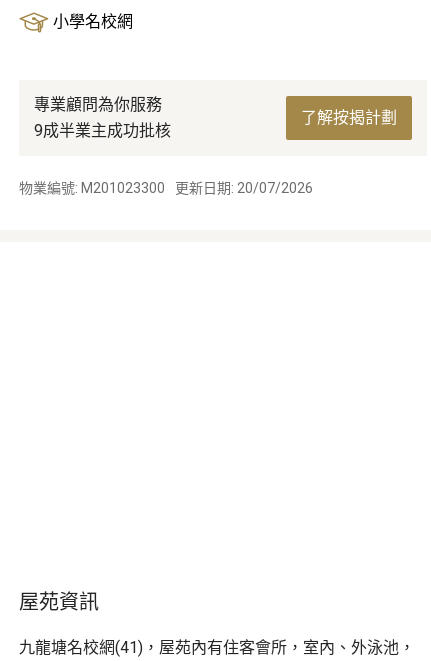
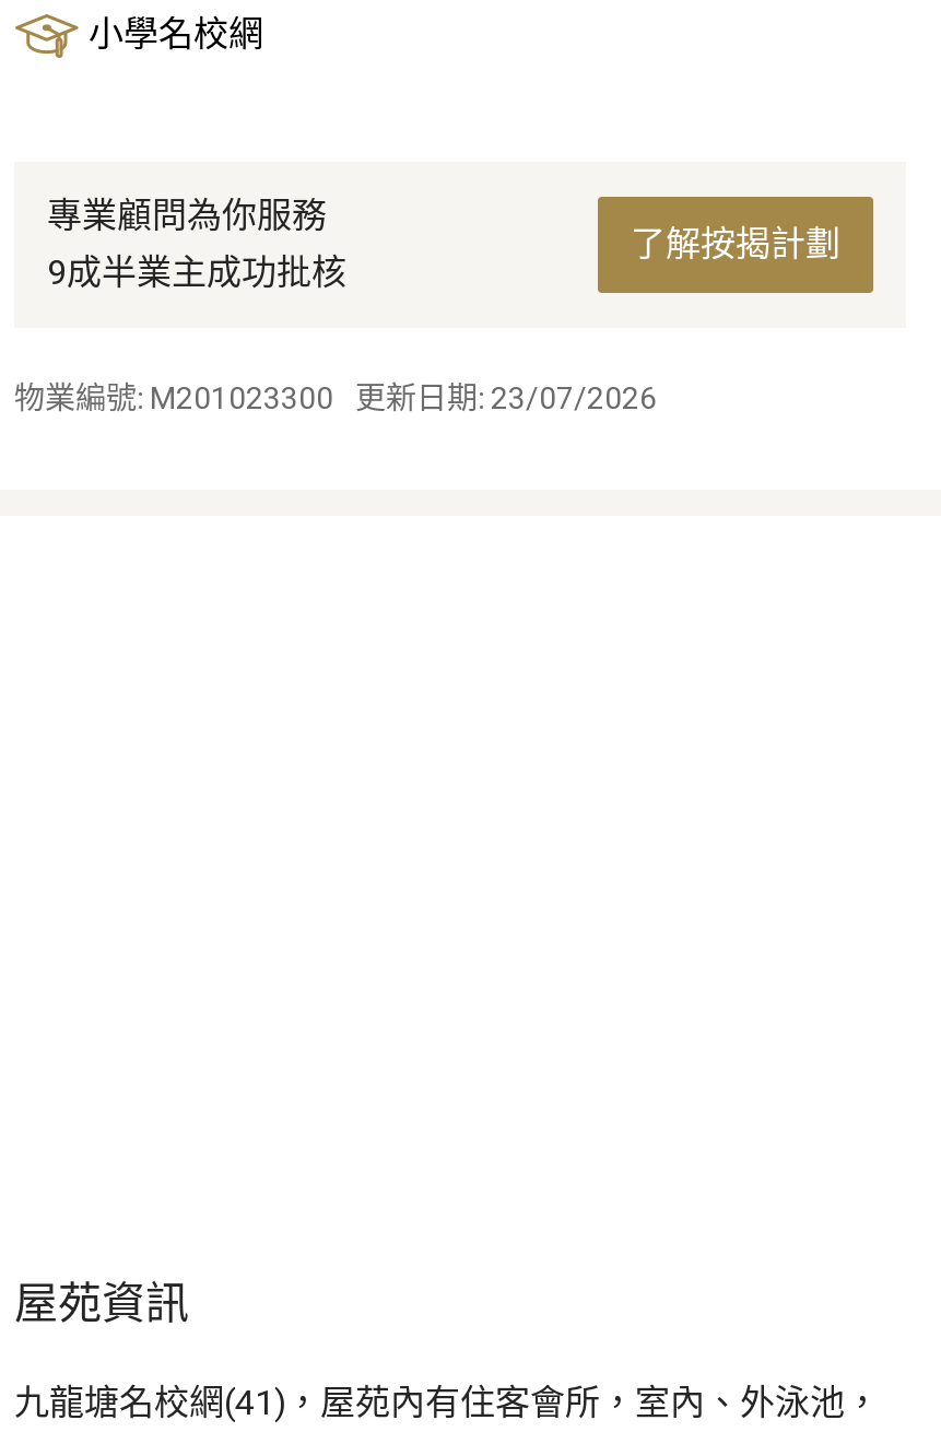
[19,180,313,196] 物業編號: M201023300 更新日期: 20/07/2026 -> [14,380,657,415] 物業編號: M201023300 更新日期: 23/07/2026

